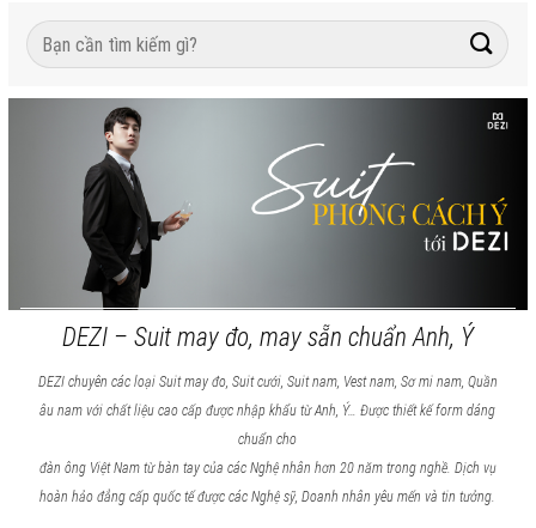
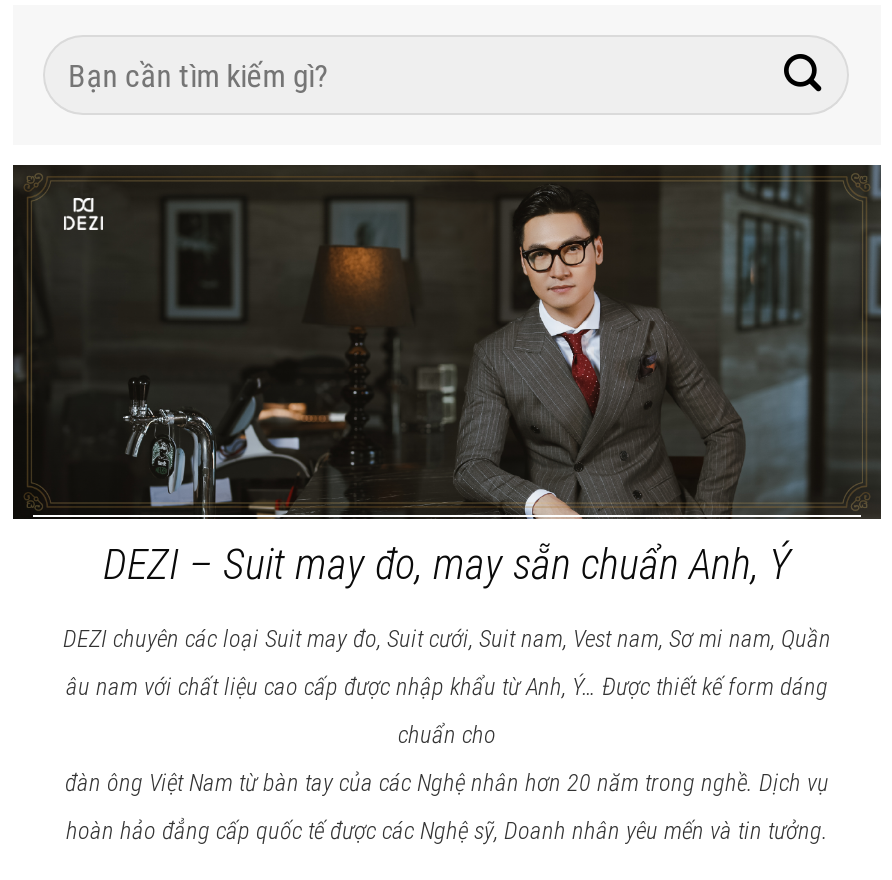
[8,98,529,310] [image] -> [11,163,883,519] [image]

